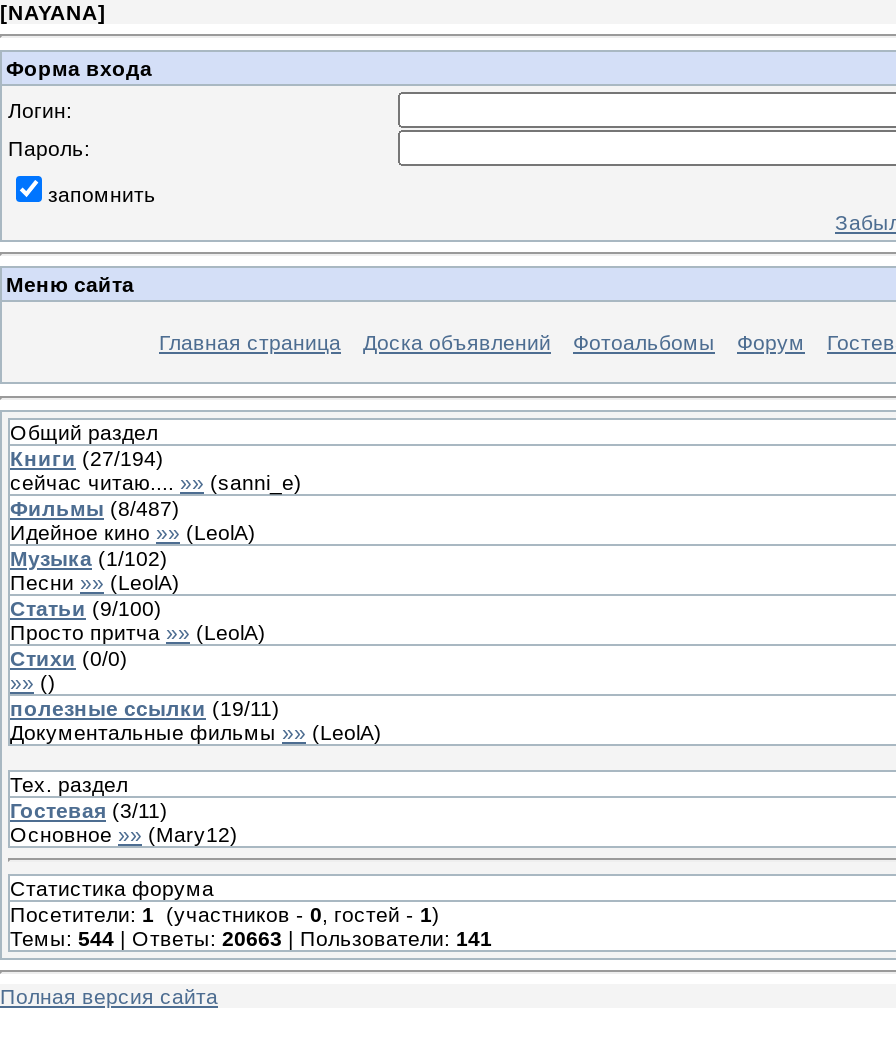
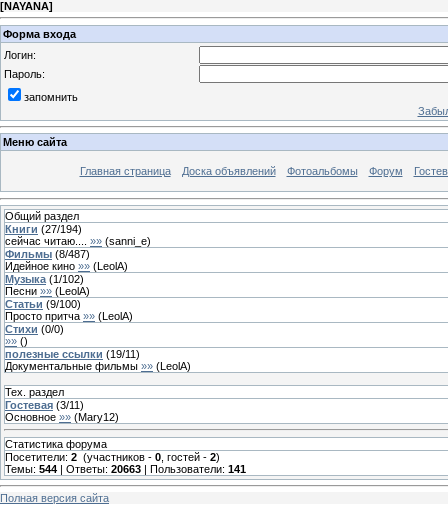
[10,901,440,925] Посетители: 1 (участников - 0, гостей - 1) -> [5,451,220,463] Посетители: 2 (участников - 0, гостей - 2)

